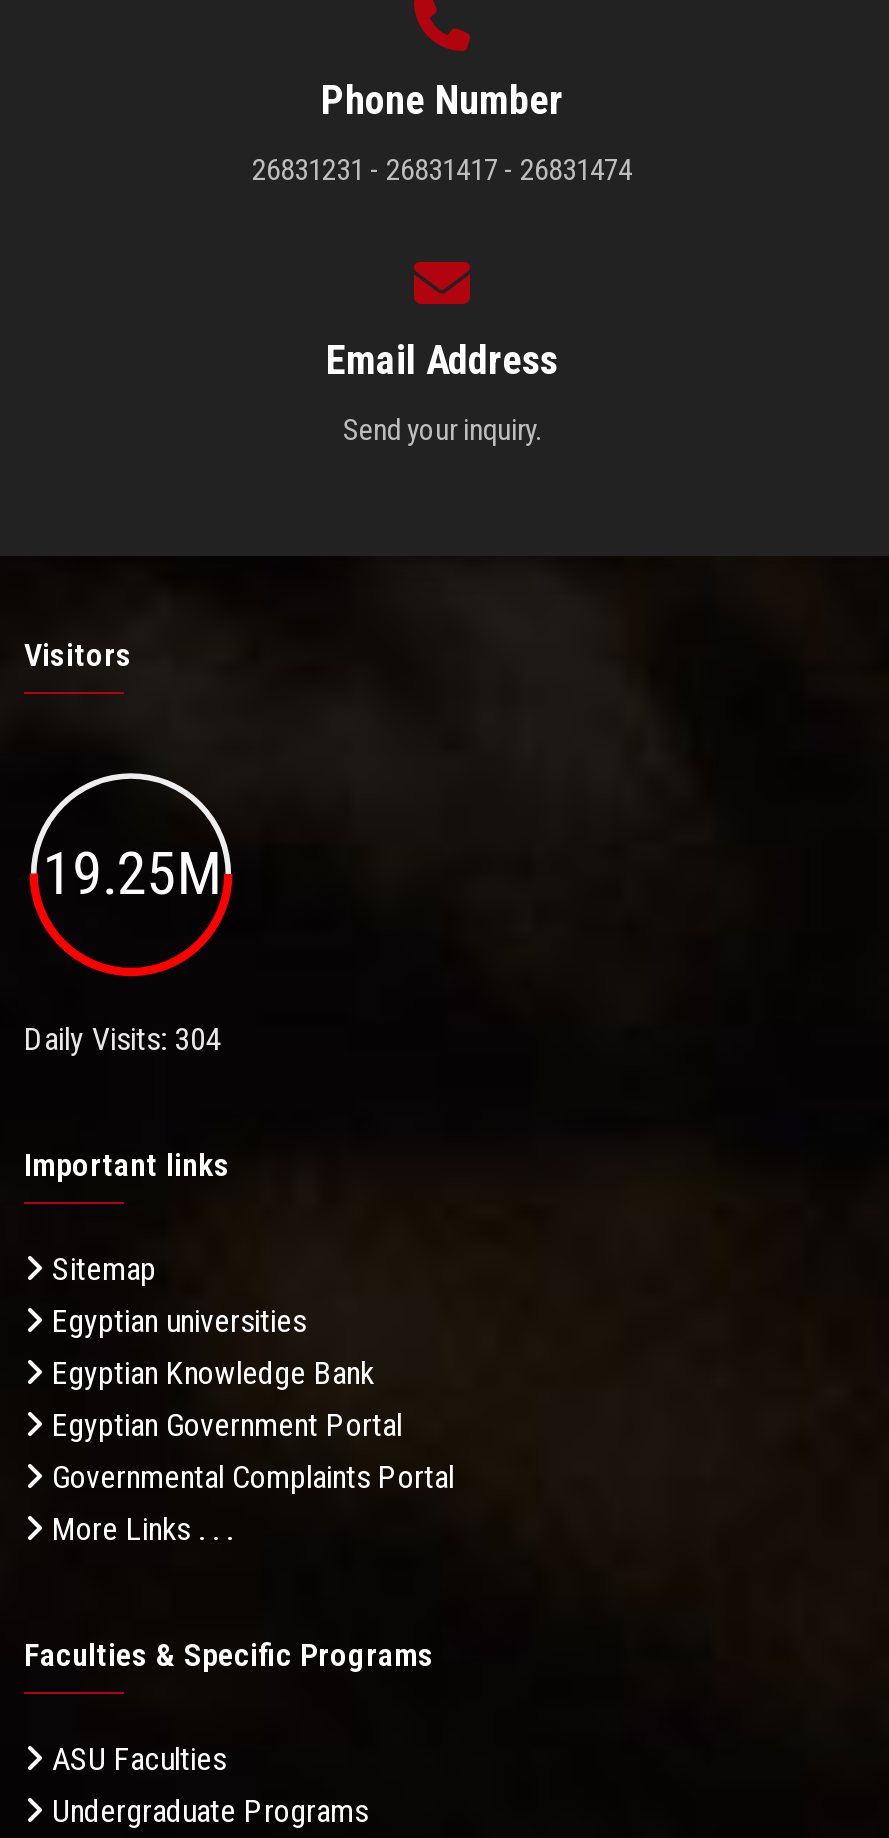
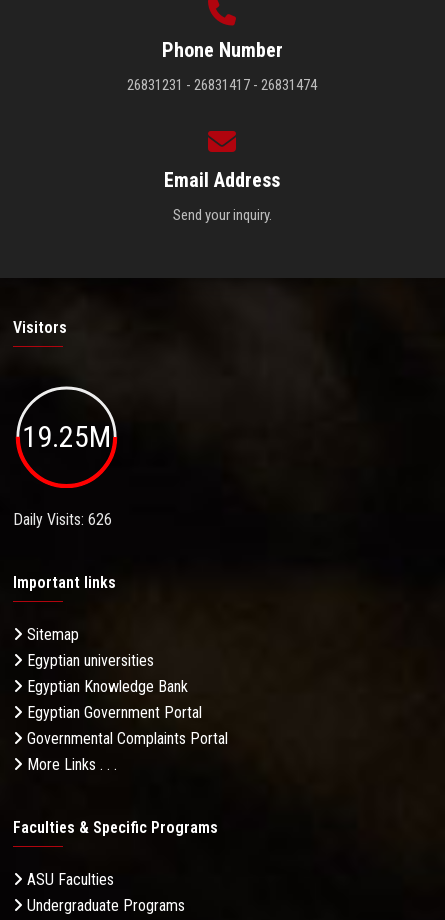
[24,1019,222,1057] Daily Visits: 304 -> [13,510,112,529] Daily Visits: 626

